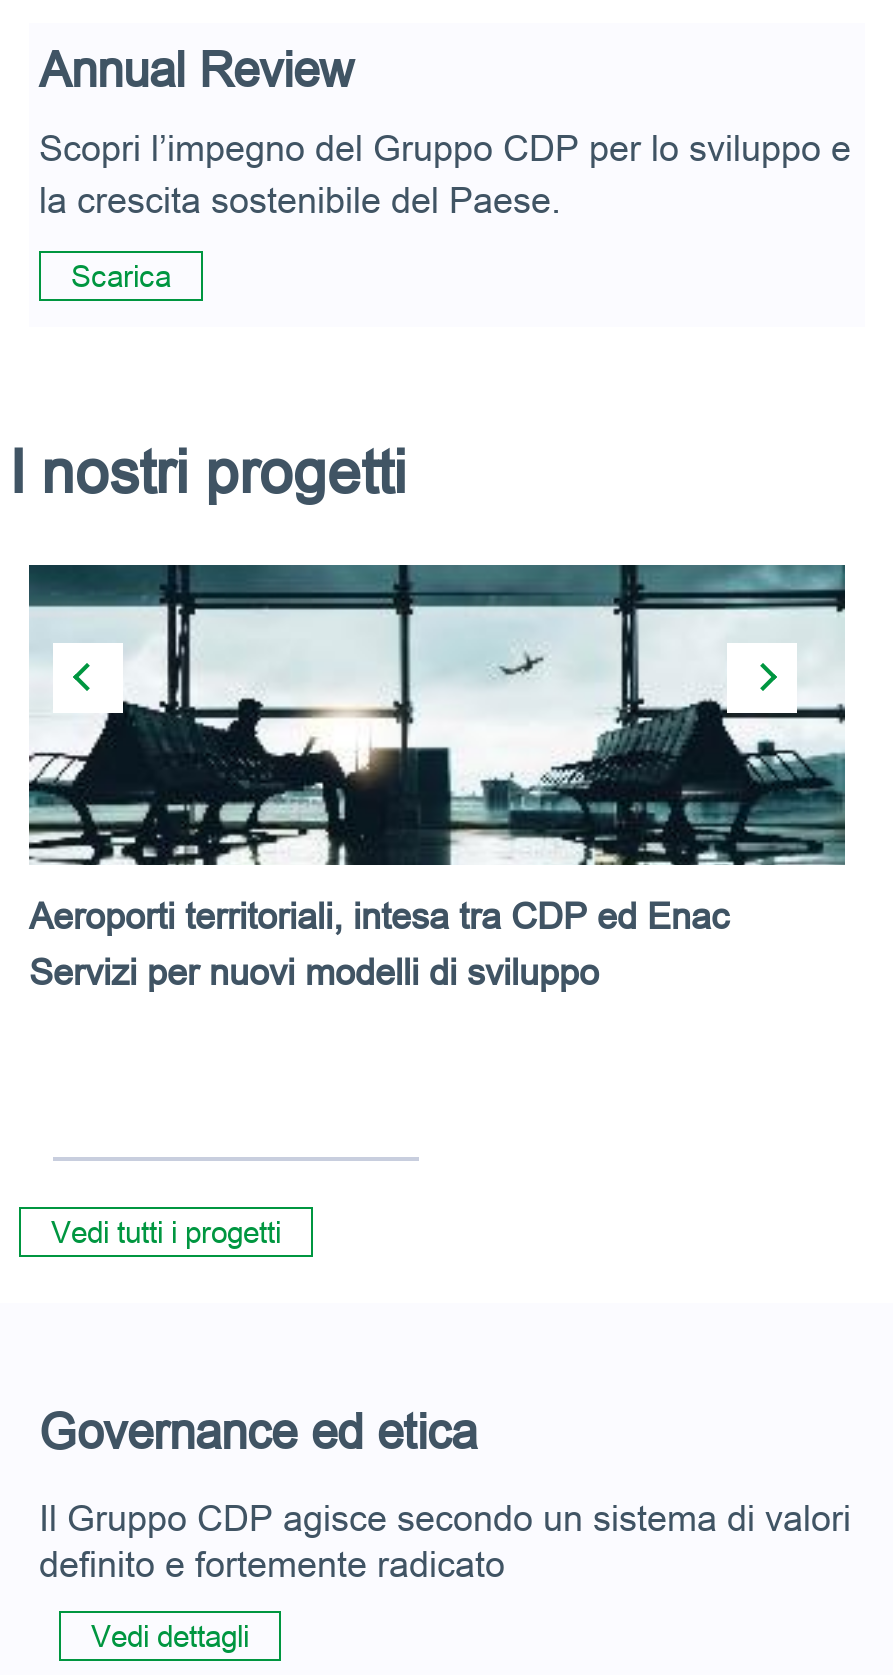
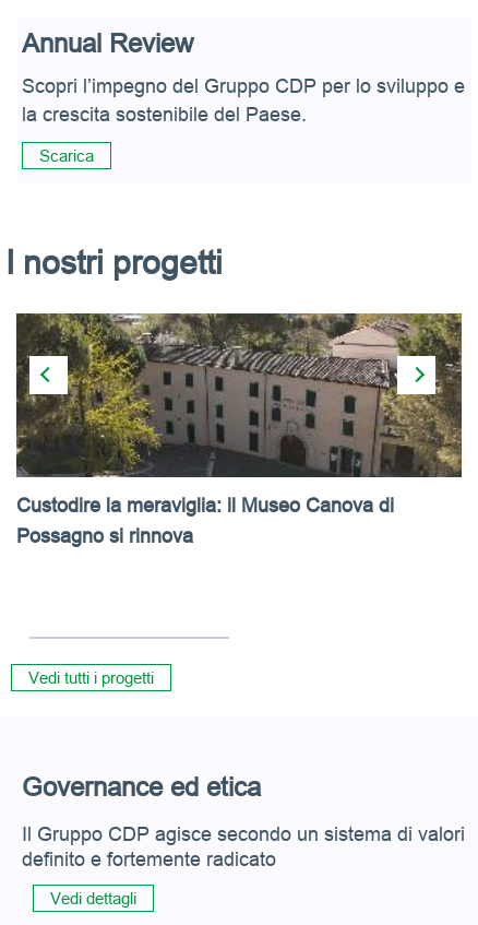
[29,563,845,993] [image] | Aeroporti territoriali, intesa tra CDP ed Enac | Servizi per nuovi modelli di sviluppo -> [15,312,463,547] [image] | Custodire la meraviglia: il Museo Canova di | Possagno si rinnova

